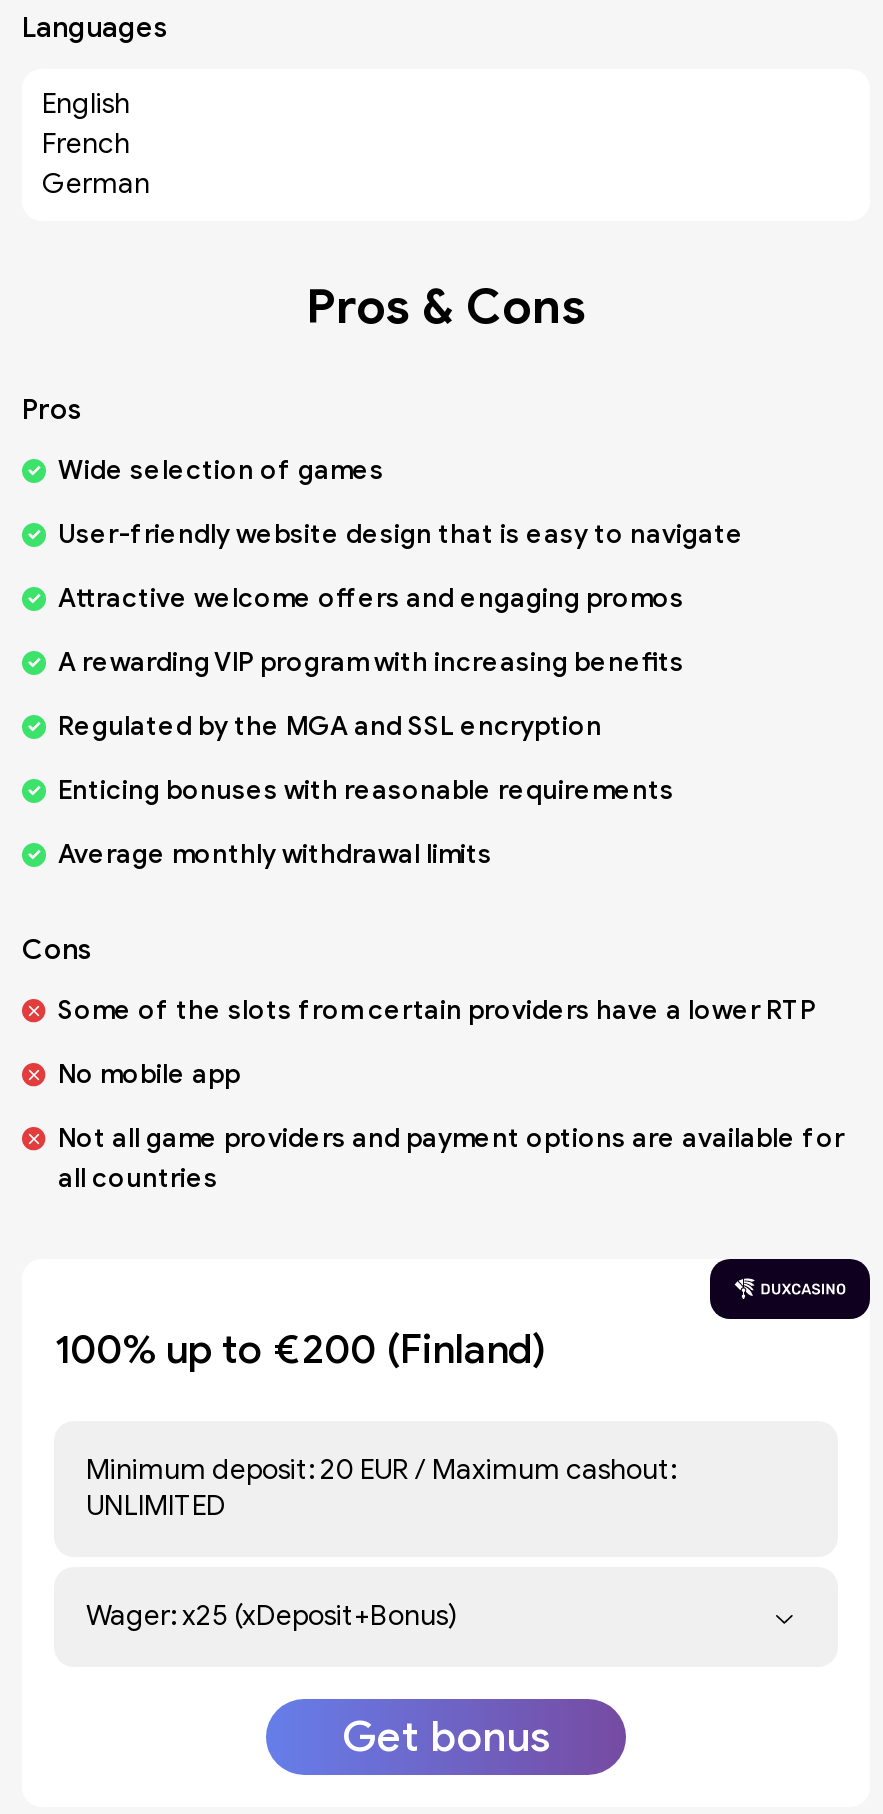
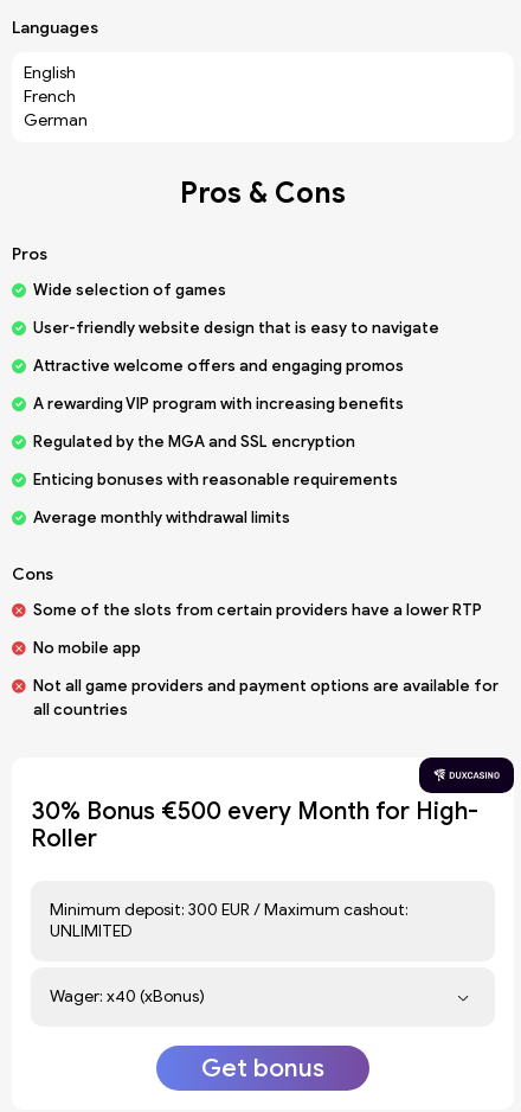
[54,1325,544,1375] 100% up to €200 (Finland) -> [31,797,478,854] 30% Bonus €500 every Month for High- | Roller
[86,1453,676,1487] Minimum deposit: 20 EUR / Maximum cashout: -> [50,900,409,920] Minimum deposit: 300 EUR / Maximum cashout:
[86,1599,458,1633] Wager: x25 (xDeposit+Bonus) -> [50,986,205,1006] Wager: x40 (xBonus)

